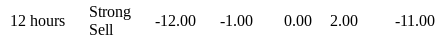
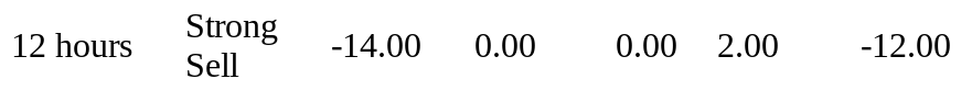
[155,12,196,29] -12.00 -> [331,26,421,63] -14.00
[220,12,253,29] -1.00 -> [474,26,536,63] 0.00
[395,12,435,29] -11.00 -> [861,26,951,63] -12.00

